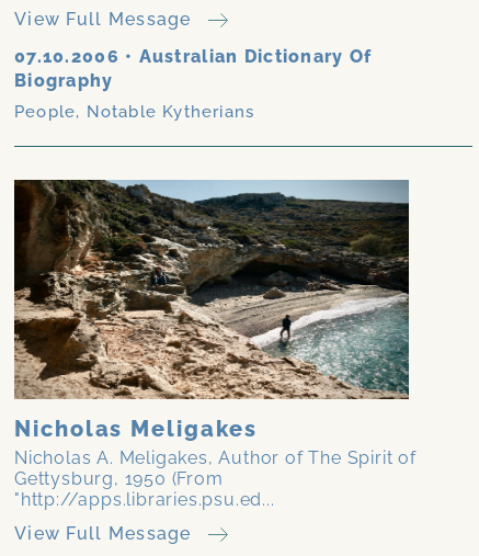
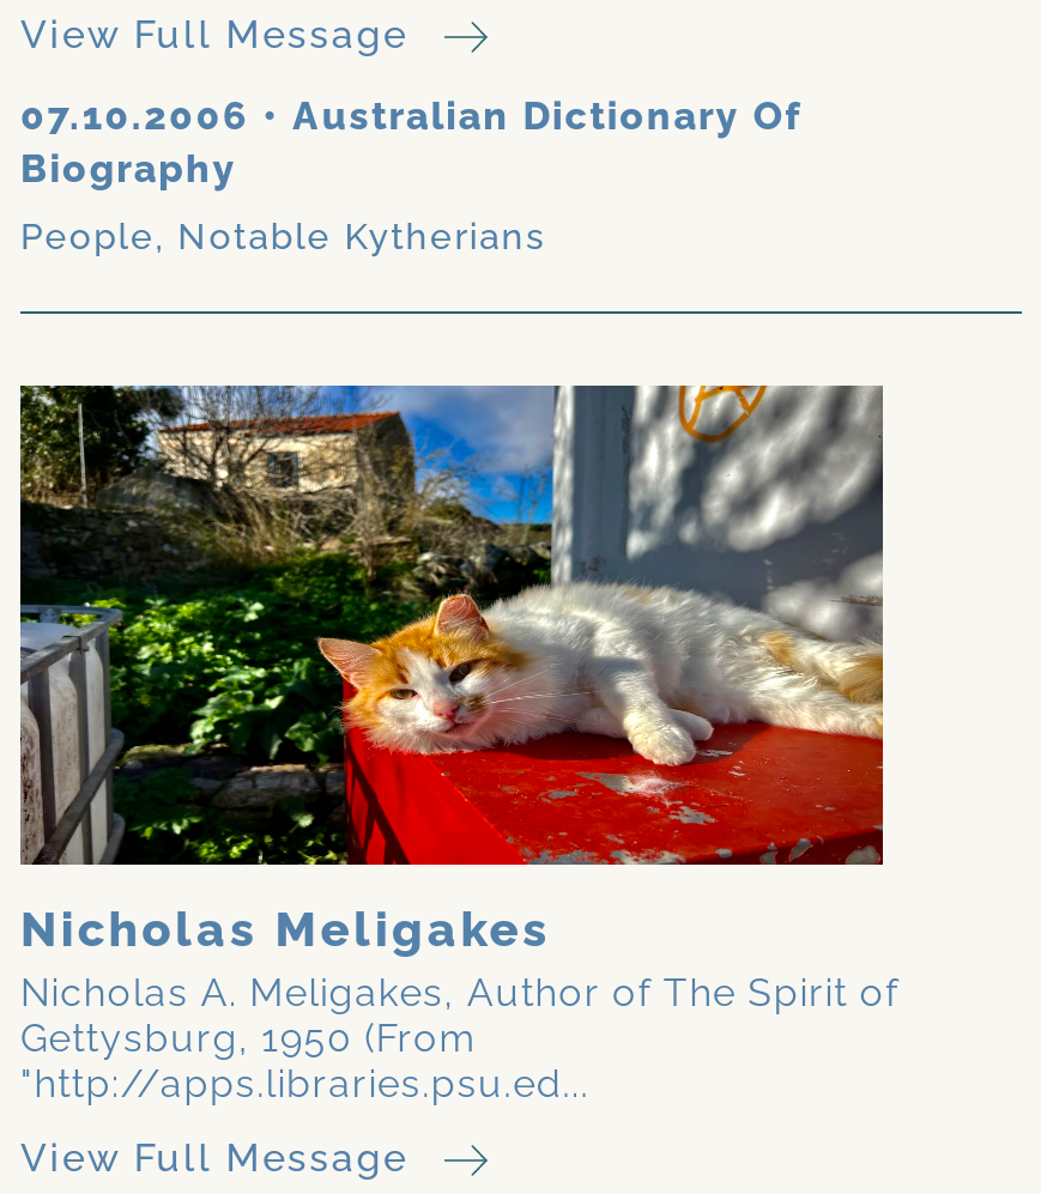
[13,179,410,400] [image] -> [18,383,885,867] [image]

